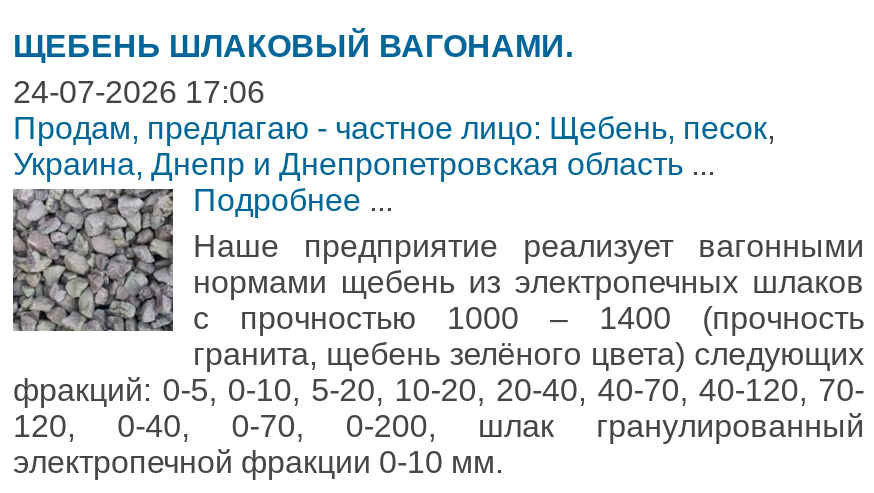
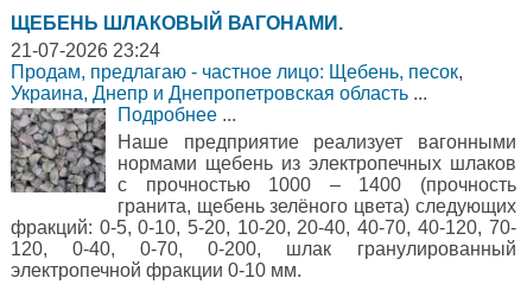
[13,75,265,109] 24-07-2026 17:06 -> [11,40,160,61] 21-07-2026 23:24

